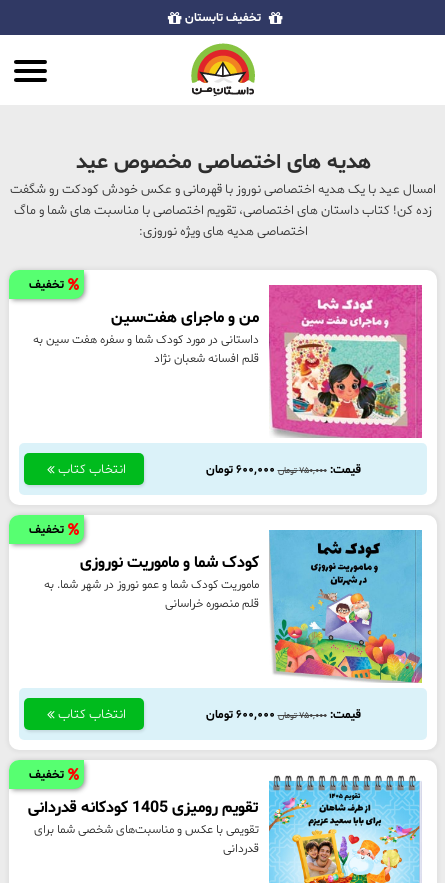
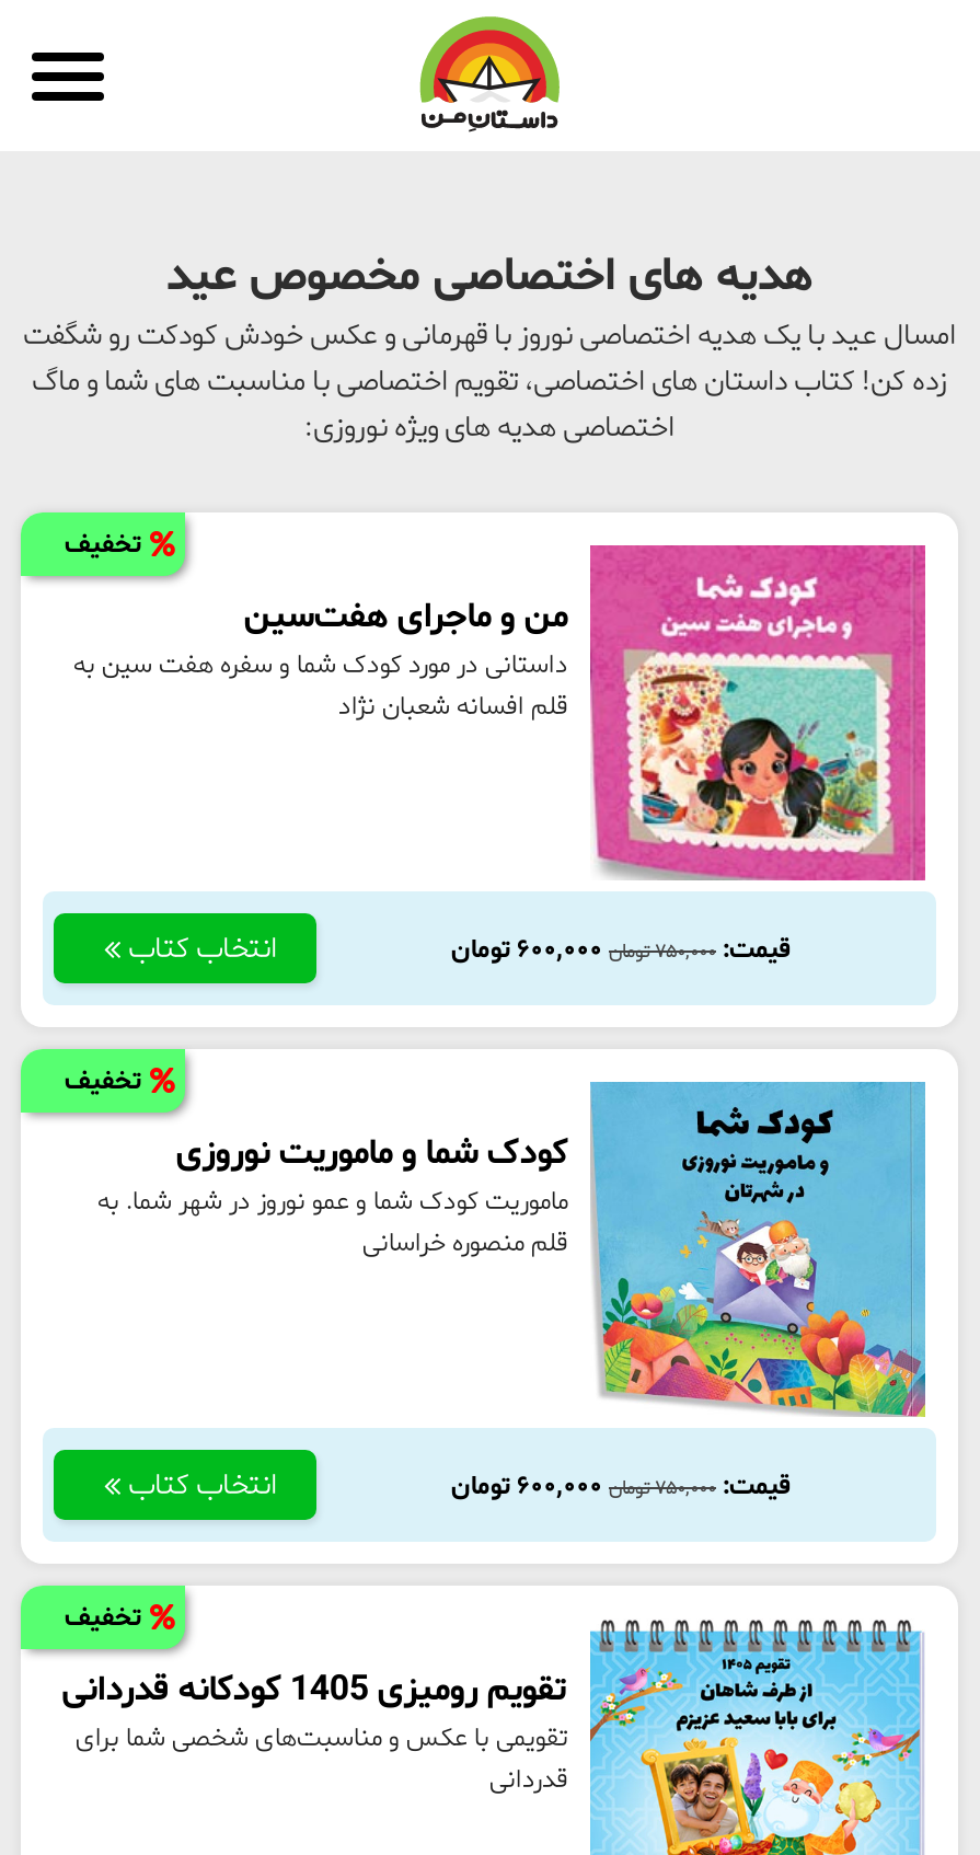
[185,8,261,27] تخفیف تابستان -> none

